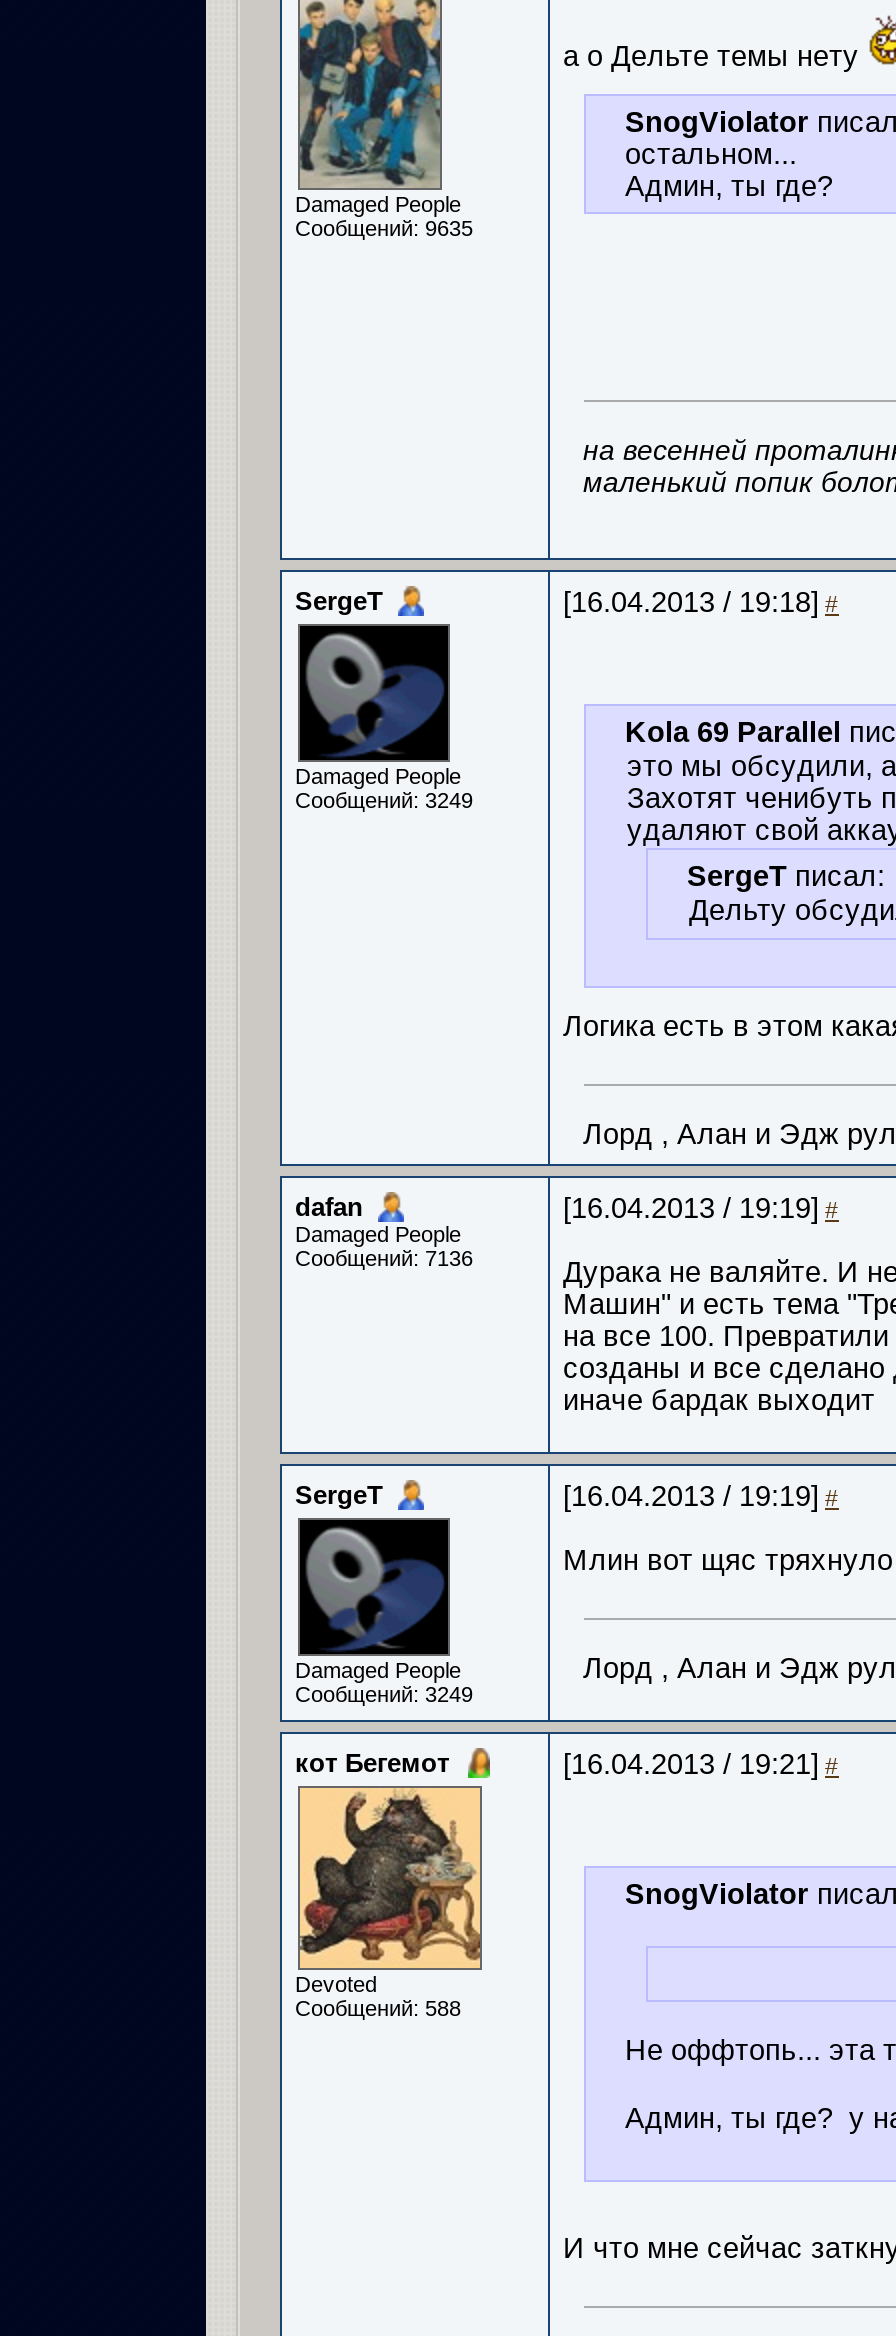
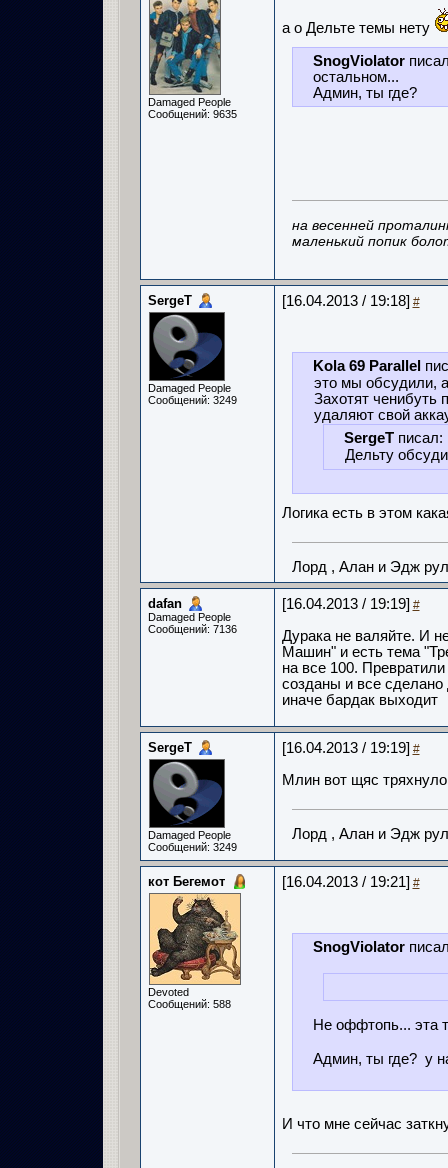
[330,628,400,756] [image] -> [166,314,199,379] [image]
[330,1522,400,1650] [image] -> [166,761,199,826] [image]

